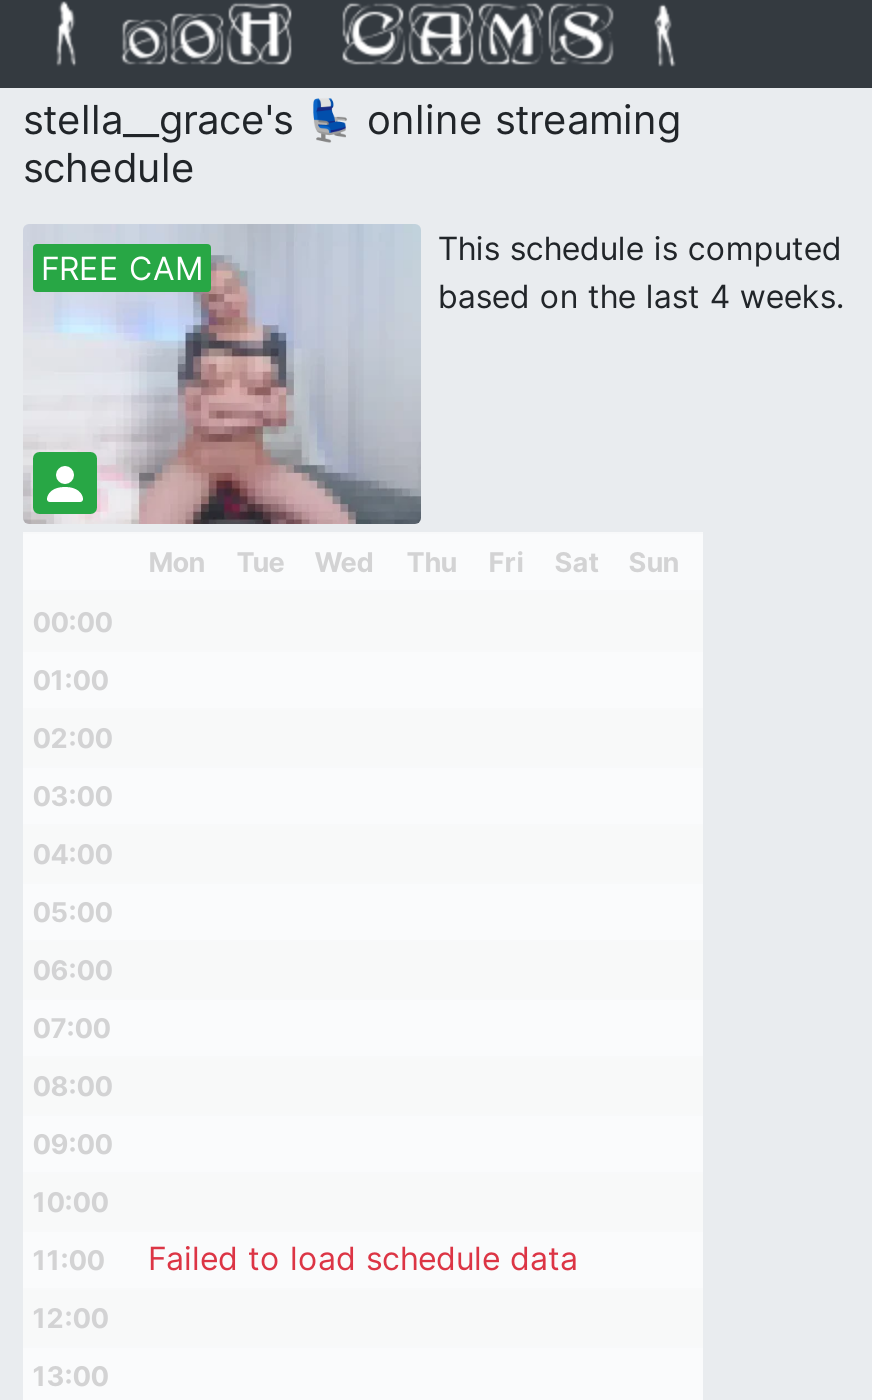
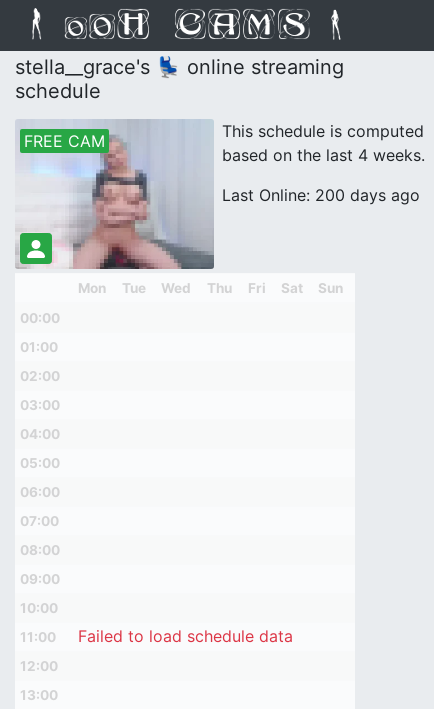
none -> [222,185,420,205] Last Online: 200 days ago

